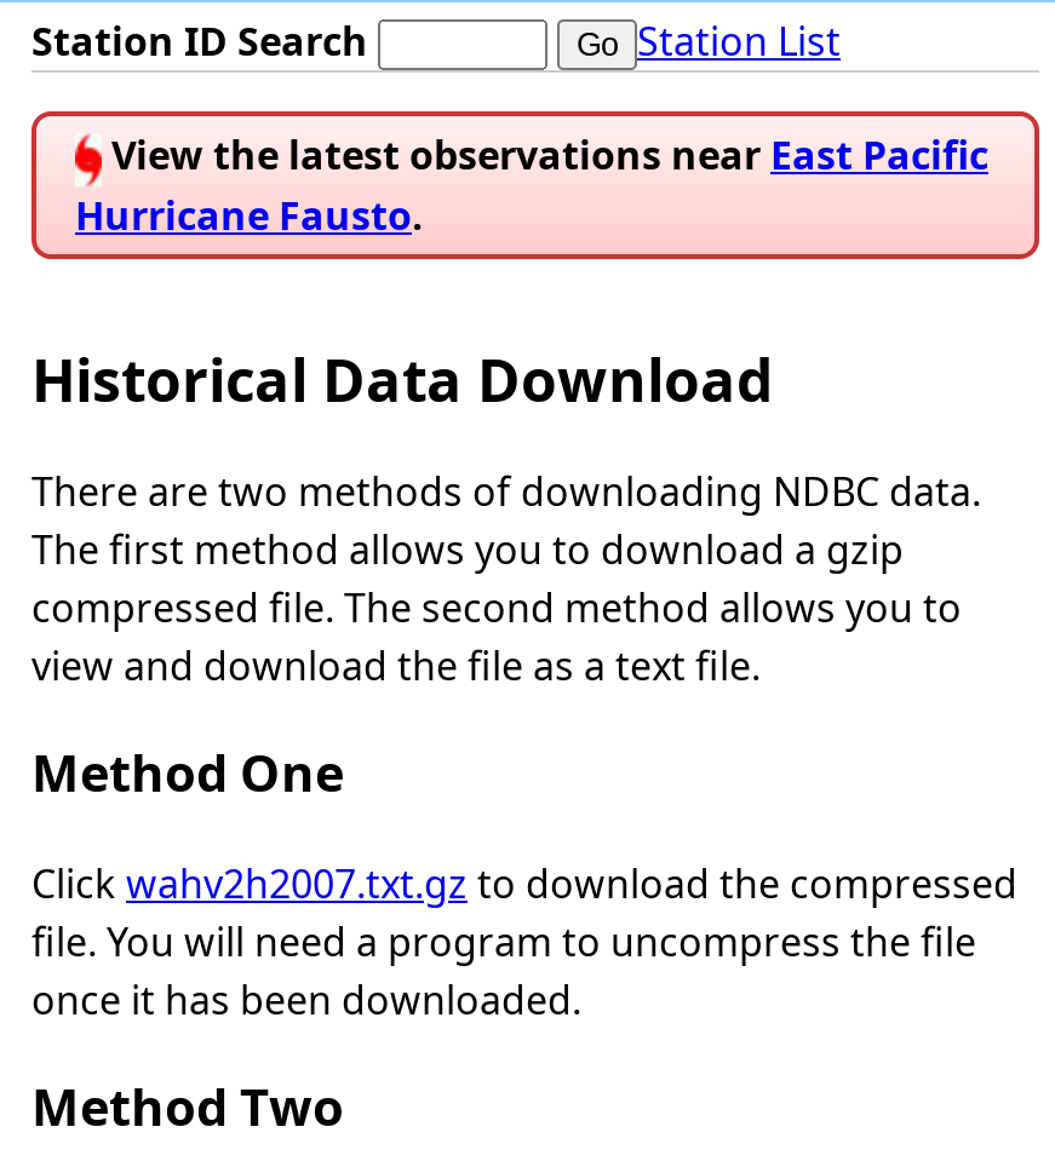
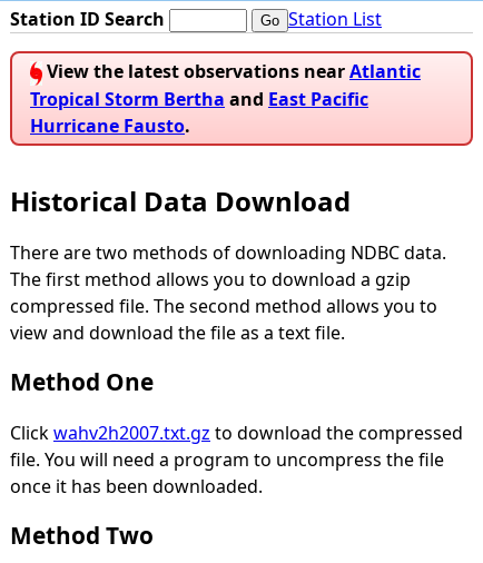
[102,129,988,182] View the latest observations near East Pacific -> [30,59,421,111] View the latest observations near Atlantic | Tropical Storm Bertha and East Pacific

